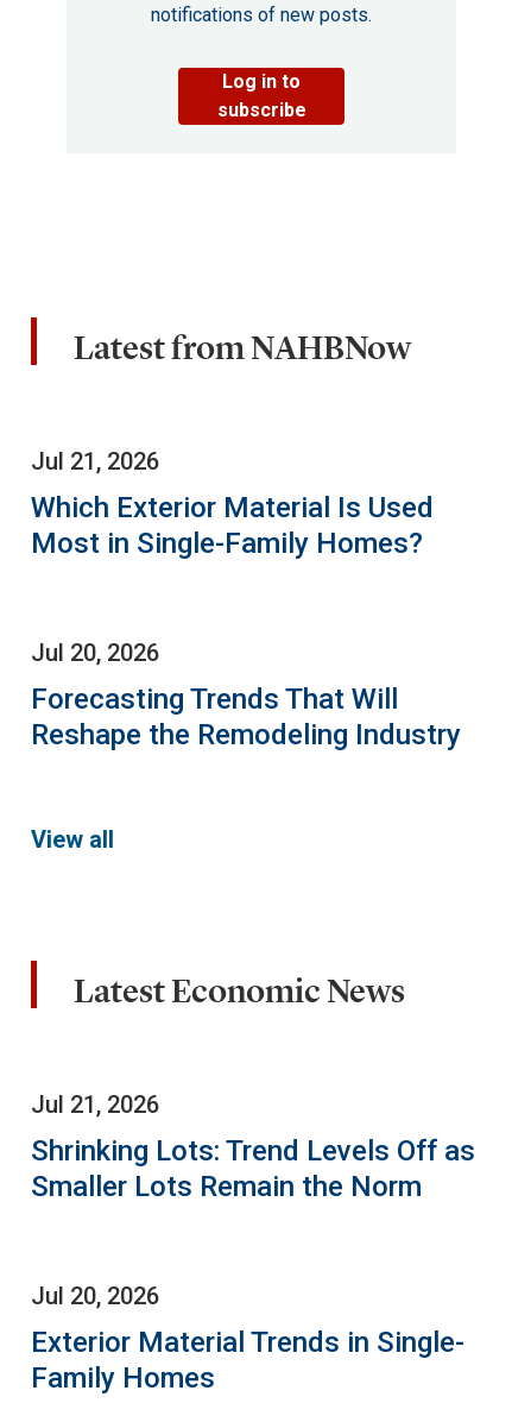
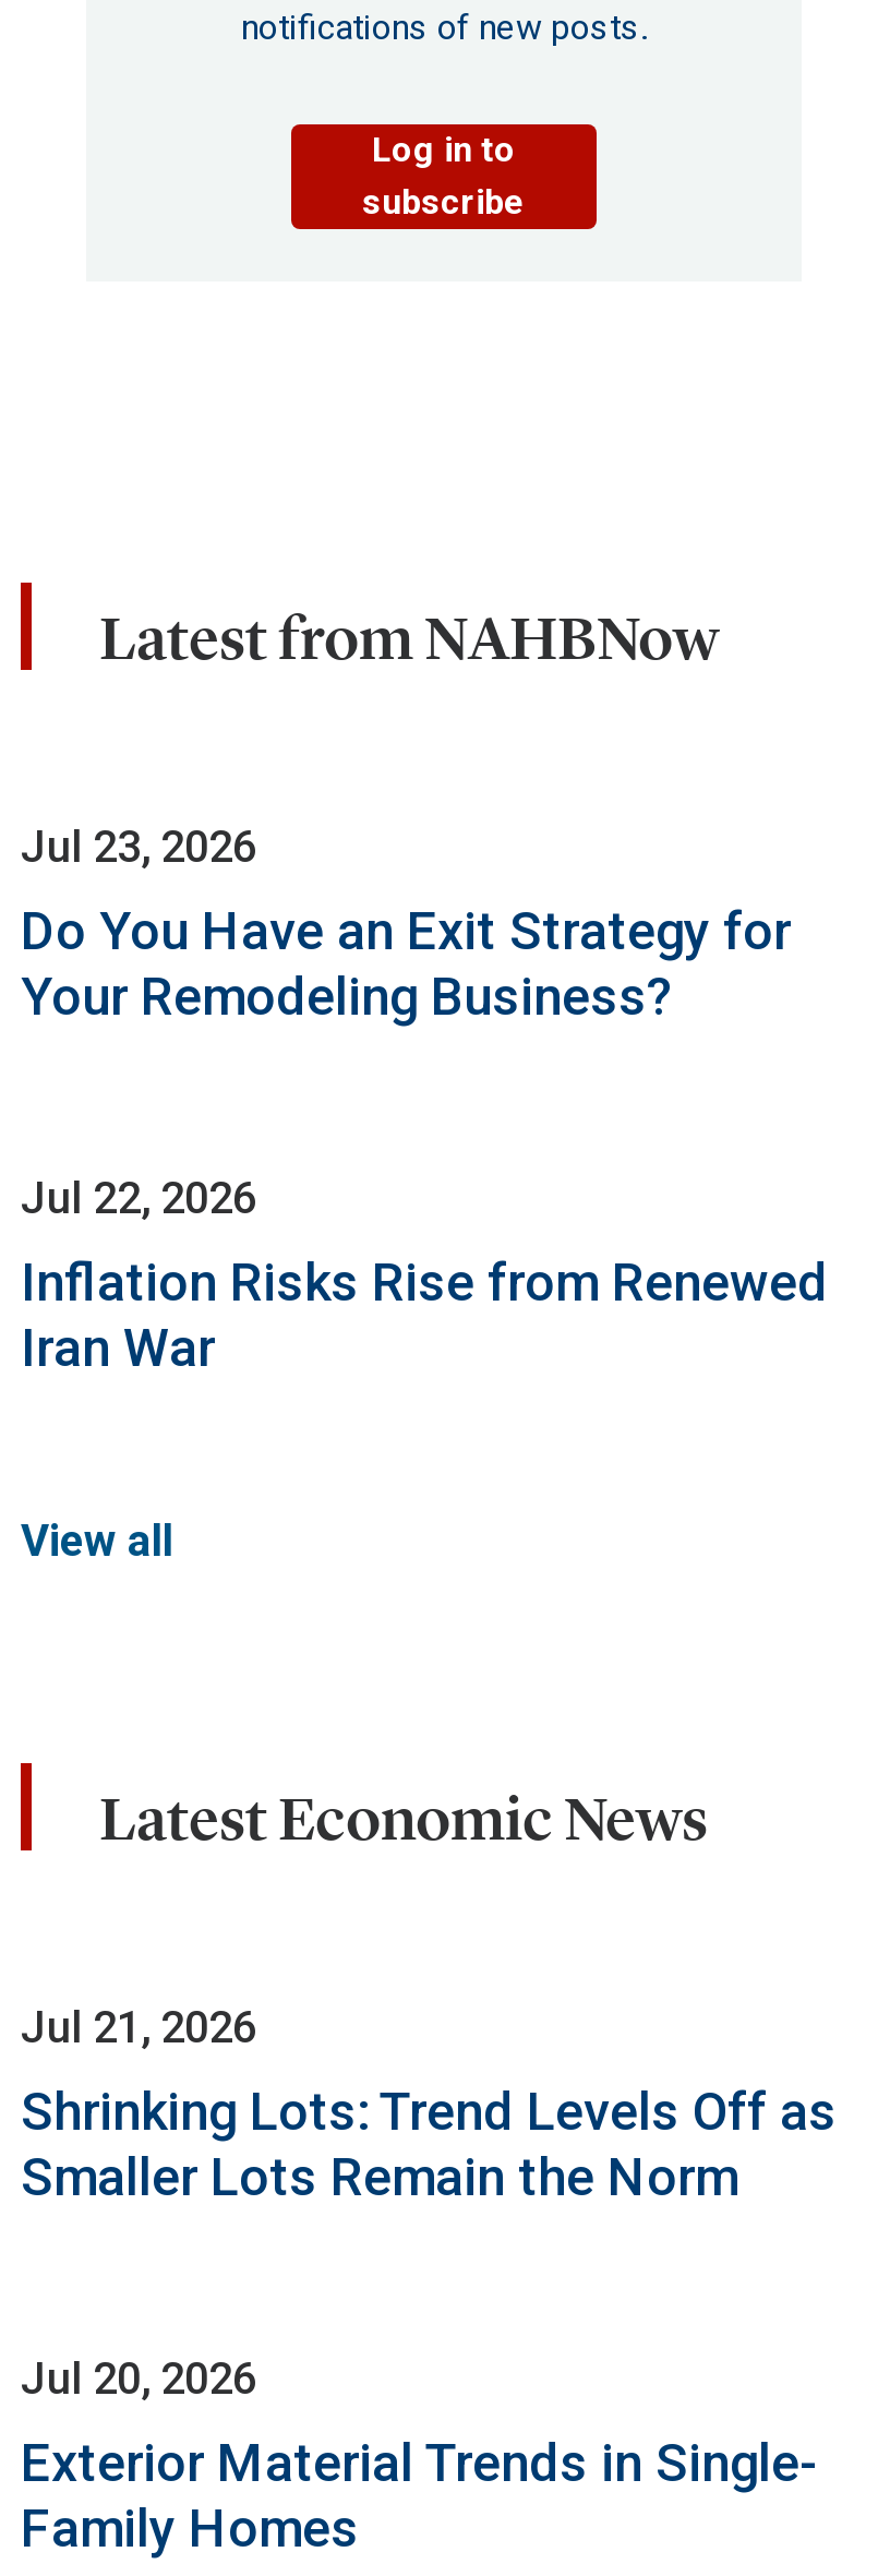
[31,447,159,476] Jul 21, 2026 -> [21,820,256,873] Jul 23, 2026
[31,491,434,560] Which Exterior Material Is Used | Most in Single-Family Homes? -> [21,901,791,1028] Do You Have an Exit Strategy for | Your Remodeling Business?
[31,638,159,667] Jul 20, 2026 -> [21,1172,256,1224] Jul 22, 2026
[31,682,461,751] Forecasting Trends That Will | Reshape the Remodeling Industry -> [21,1253,828,1379] Inflation Risks Rise from Renewed | Iran War

